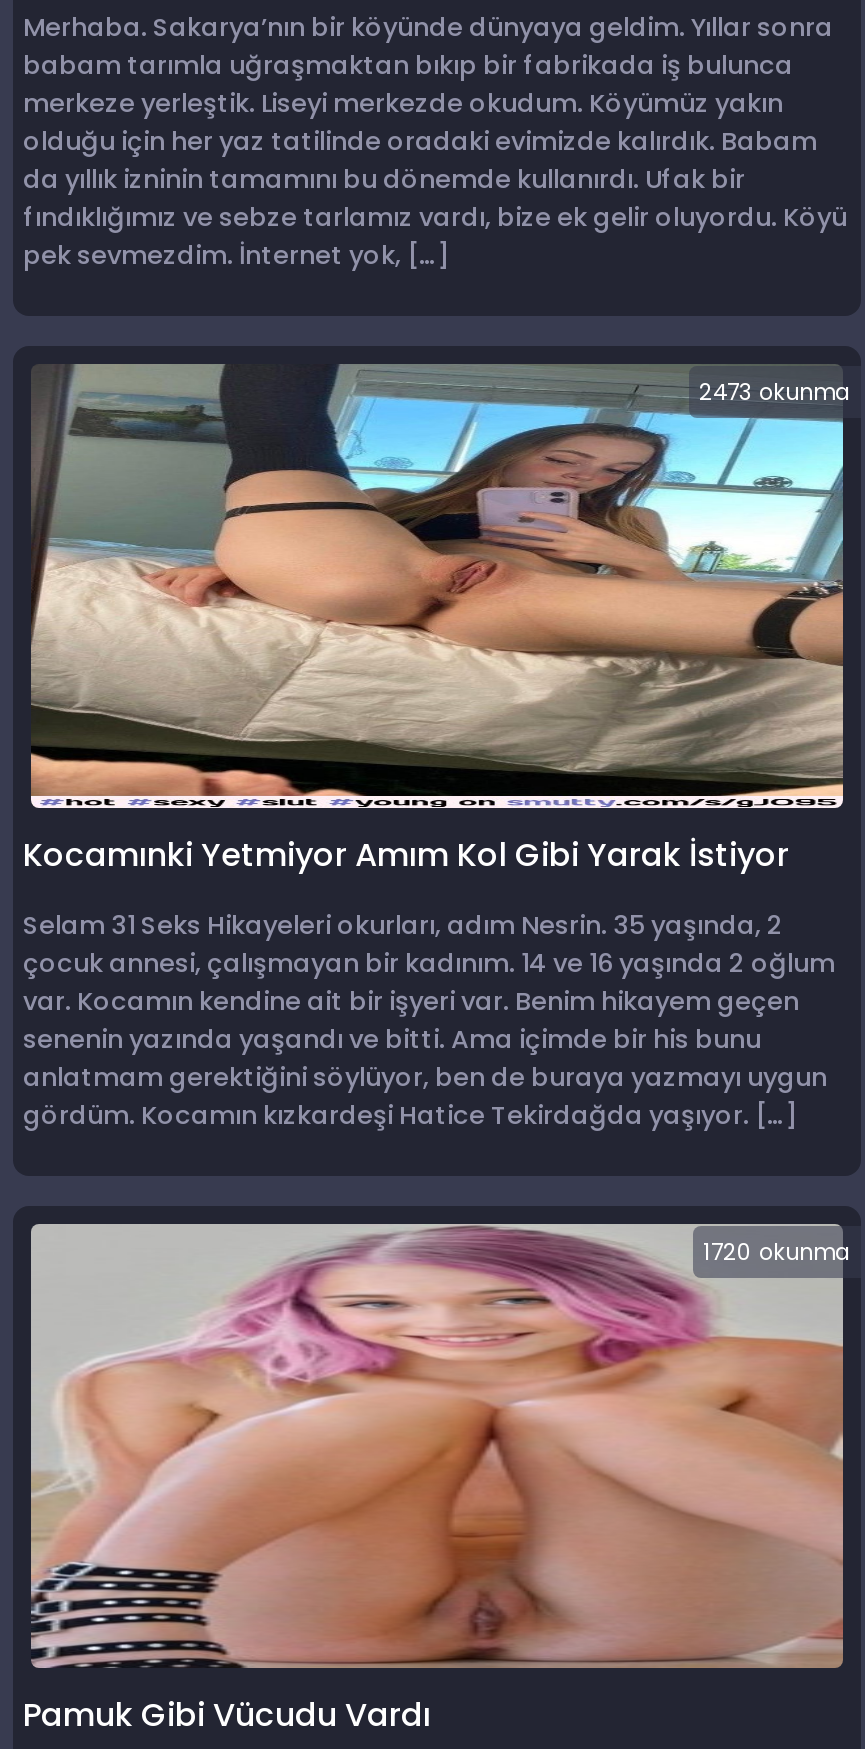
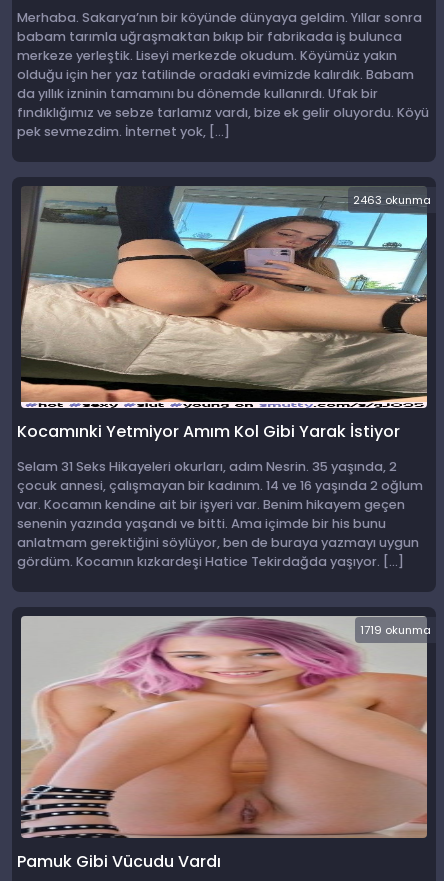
[699,376,851,408] 2473 okunma -> [353,192,431,208] 2463 okunma
[703,1236,851,1268] 1720 okunma -> [360,622,431,638] 1719 okunma

